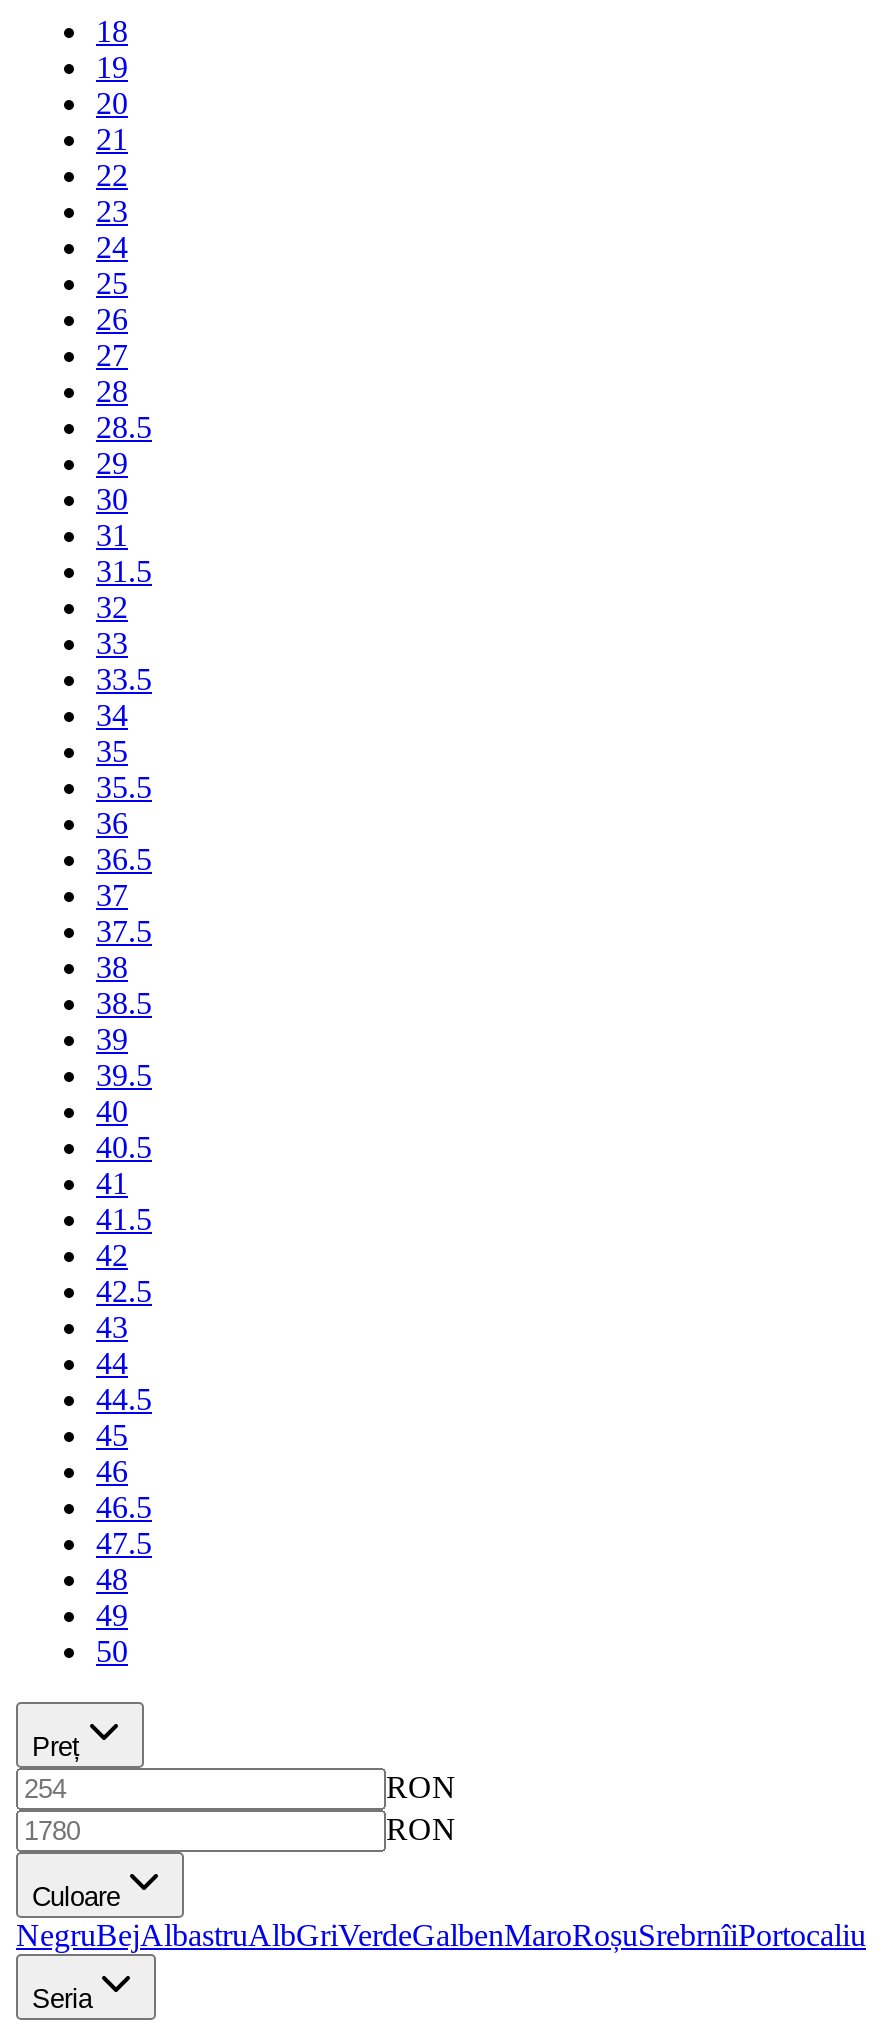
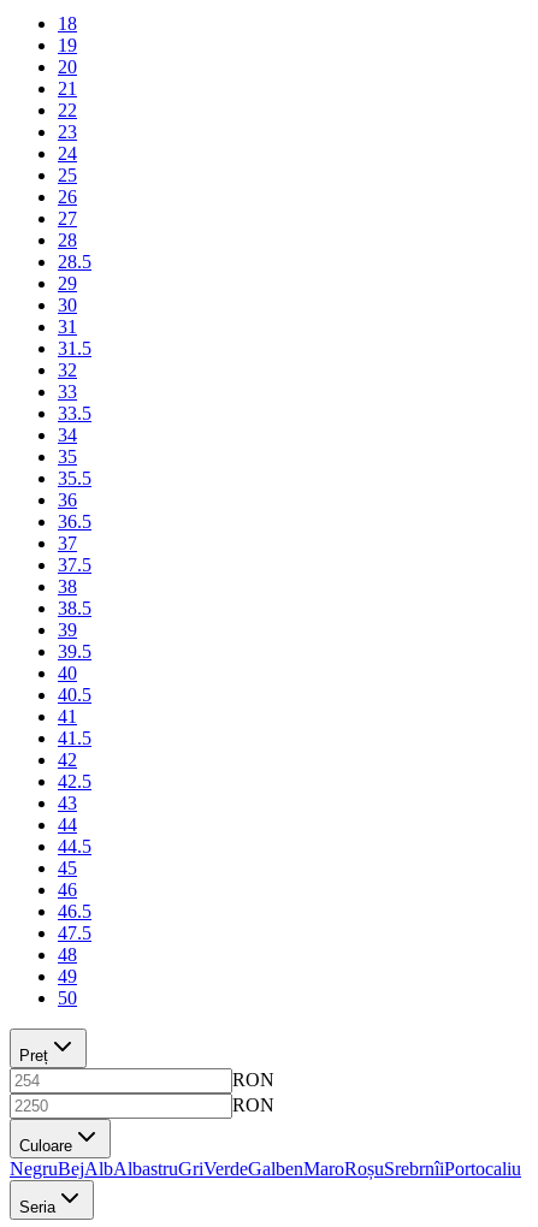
[16,1918,866,1952] NegruBejAlbastruAlbGriVerdeGalbenMaroRoșuSrebrnîiPortocaliu -> [10,1158,521,1179] NegruBejAlbAlbastruGriVerdeGalbenMaroRoșuSrebrnîiPortocaliu

